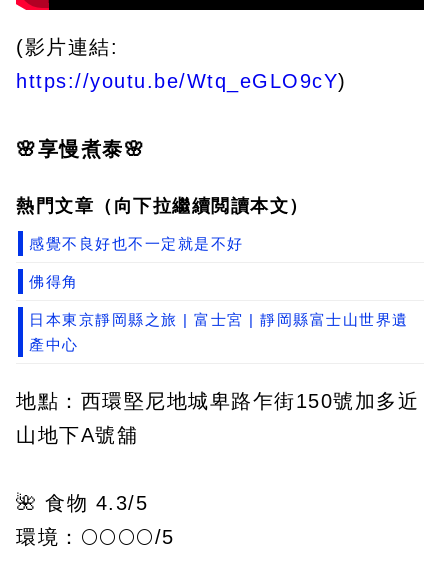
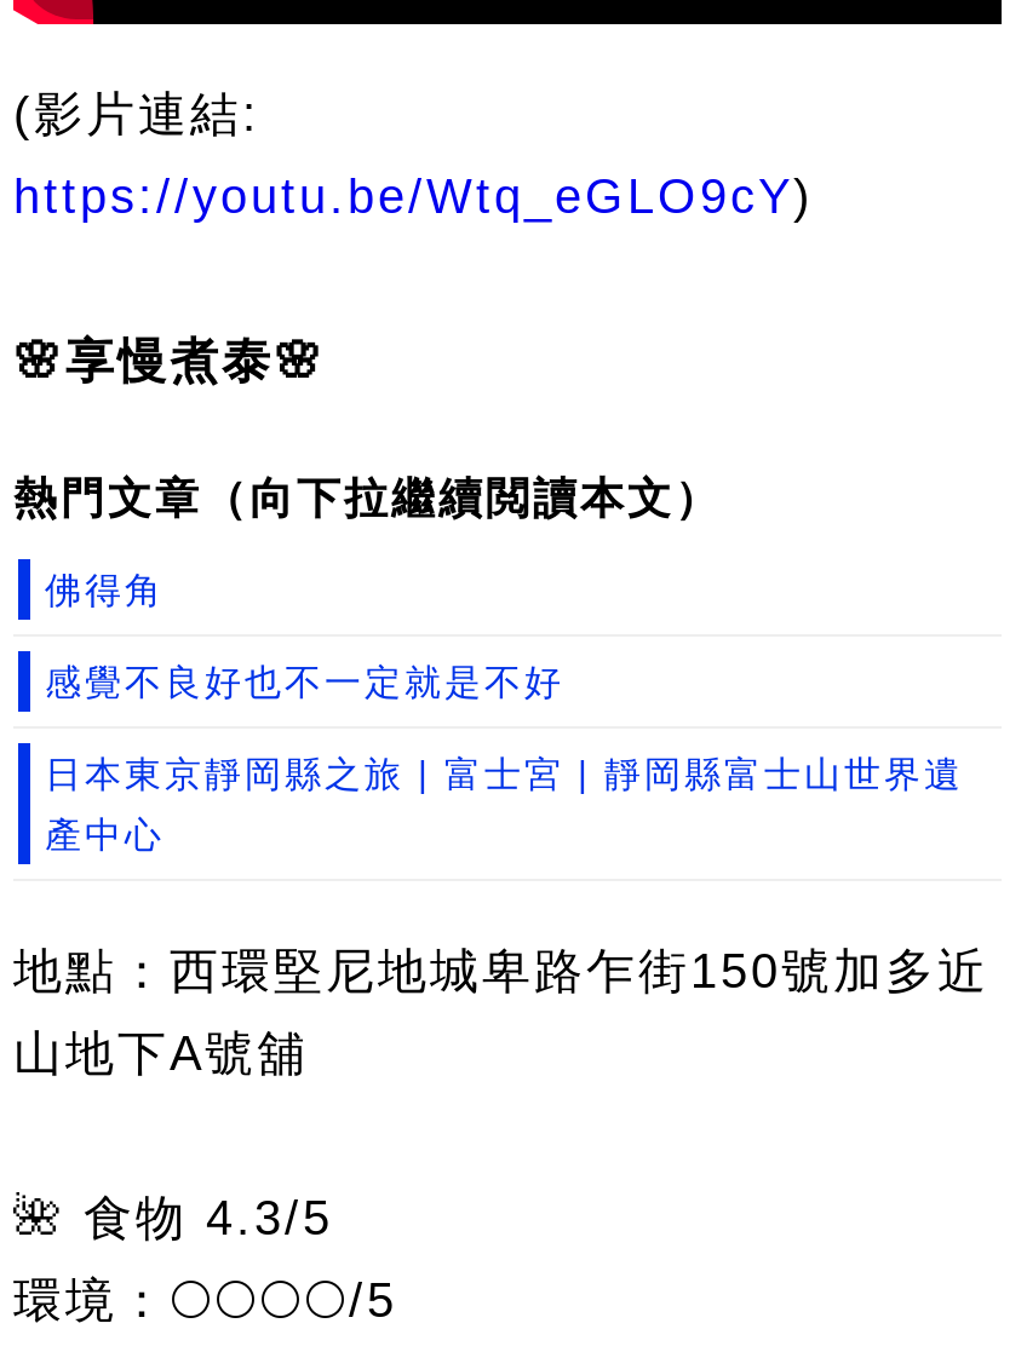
moved [29,235,243,252] -> [45,661,564,702]: 感覺不良好也不一定就是不好
moved [29,273,78,290] -> [45,569,165,610]: 佛得角

